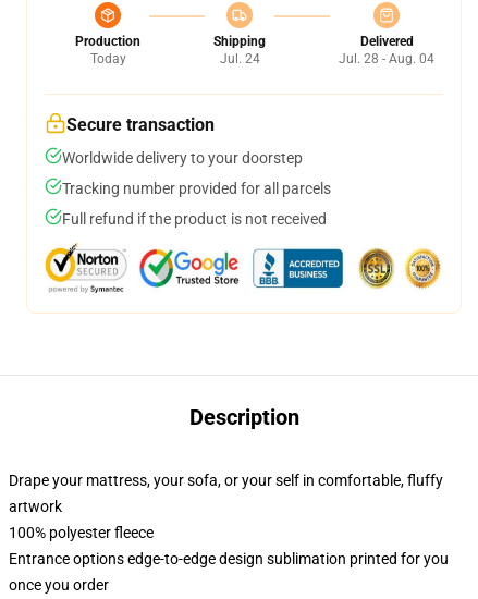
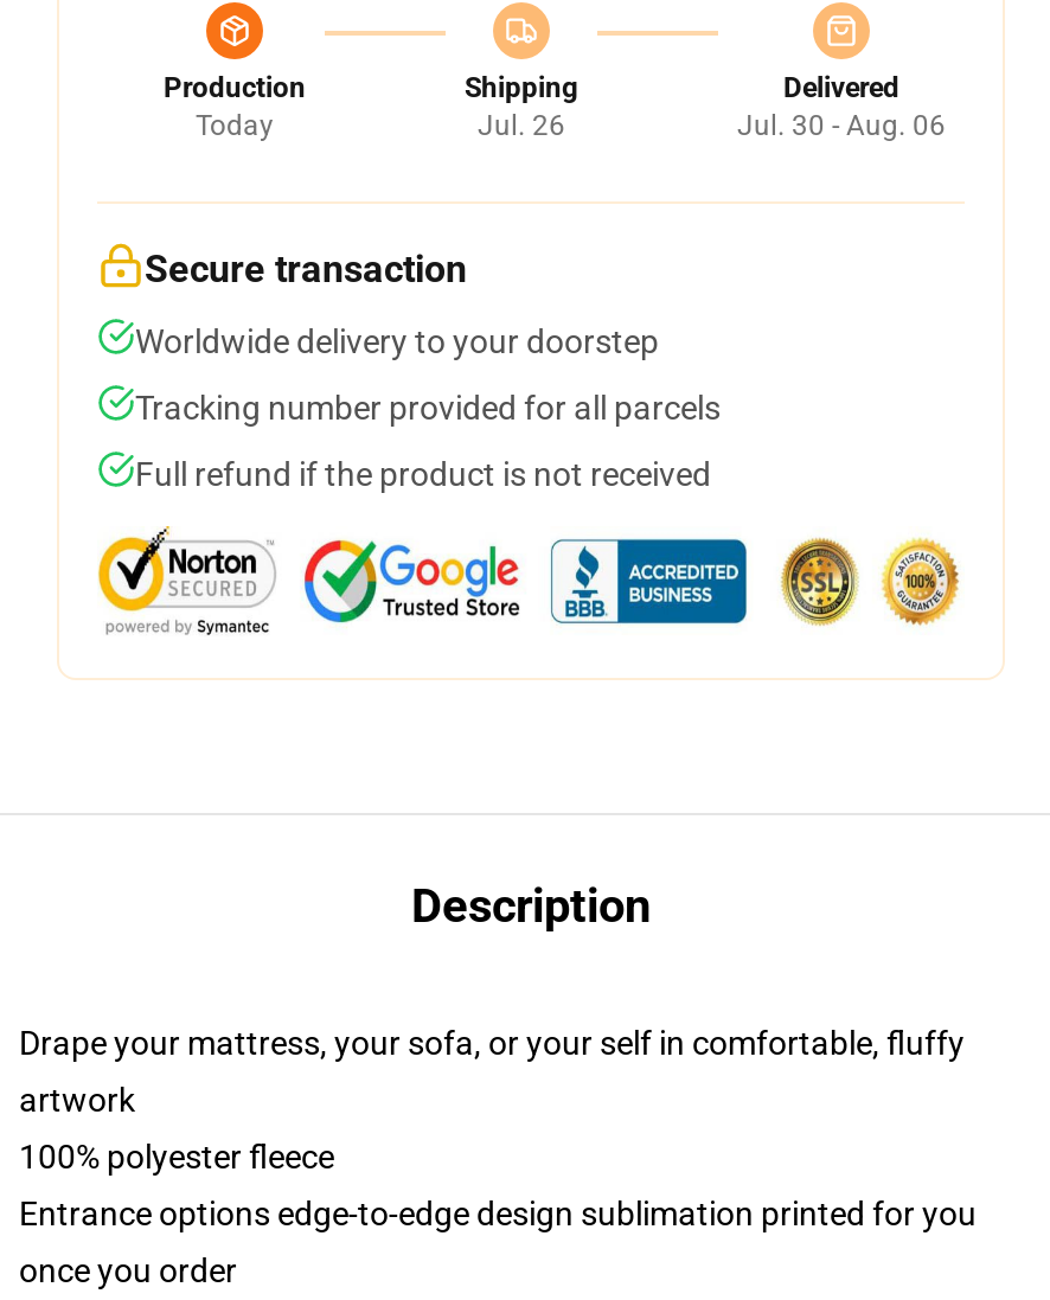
[219,51,260,66] Jul. 24 -> [478,109,565,142] Jul. 26
[339,51,434,66] Jul. 28 - Aug. 04 -> [737,109,946,142] Jul. 30 - Aug. 06

